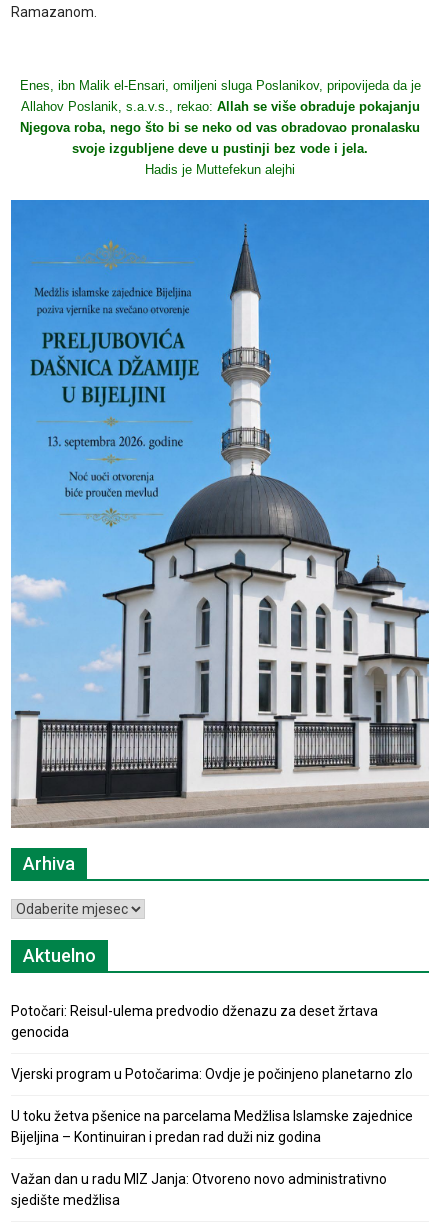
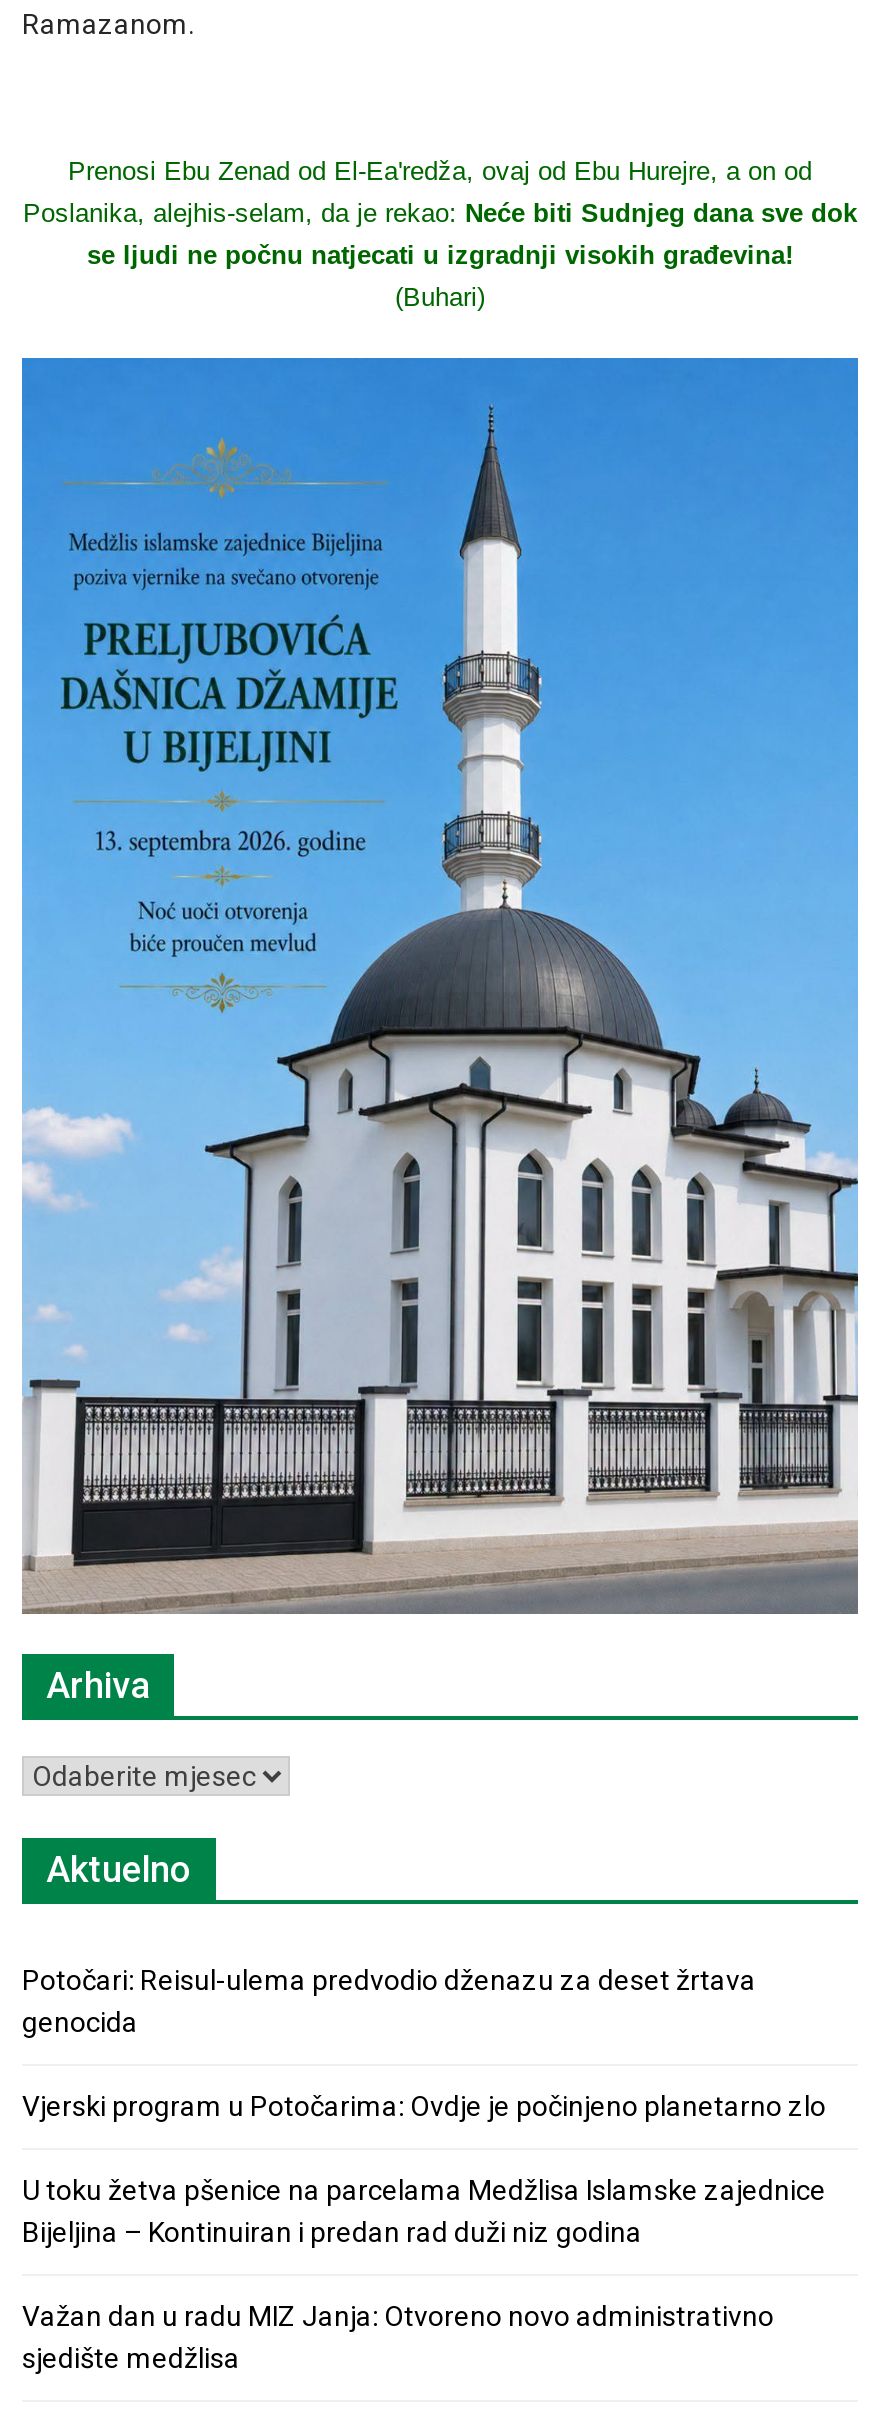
[19,78,420,177] Enes, ibn Malik el-Ensari, omiljeni sluga Poslanikov, pripovijeda da je | Allahov Poslanik, s.a.v.s., rekao: Allah se više obraduje pokajanju | Njegova roba, nego što bi se neko od vas obradovao pronalasku | svoje izgubljene deve u pustinji bez vode i jela. | Hadis je Muttefekun alejhi -> [23,156,857,312] Prenosi Ebu Zenad od El-Ea'redža, ovaj od Ebu Hurejre, a on od | Poslanika, alejhis-selam, da je rekao: Neće biti Sudnjeg dana sve dok | se ljudi ne počnu natjecati u izgradnji visokih građevina! | (Buhari)

